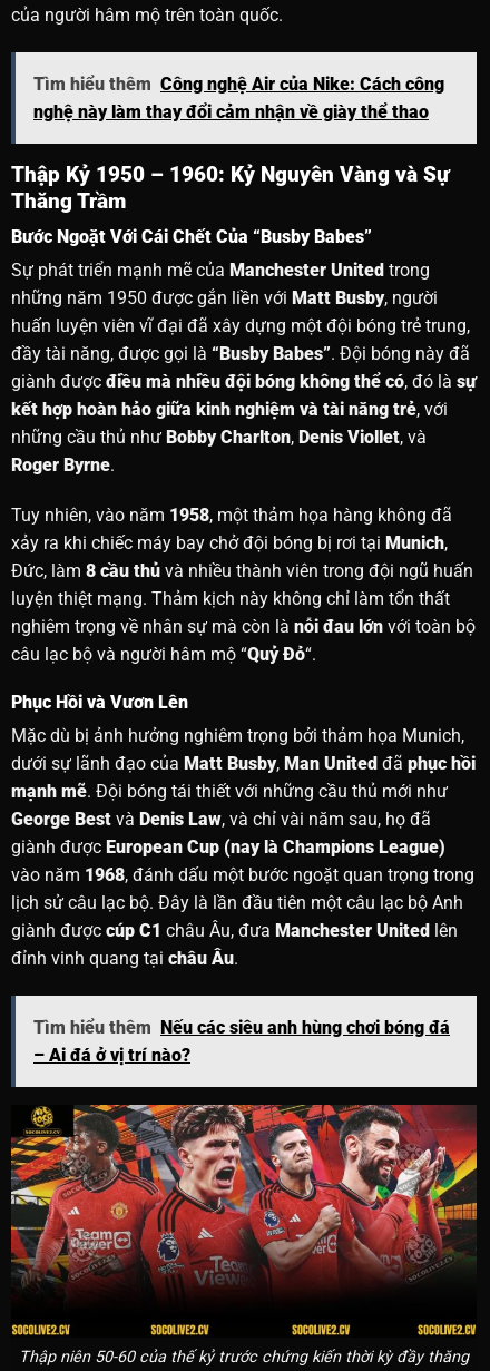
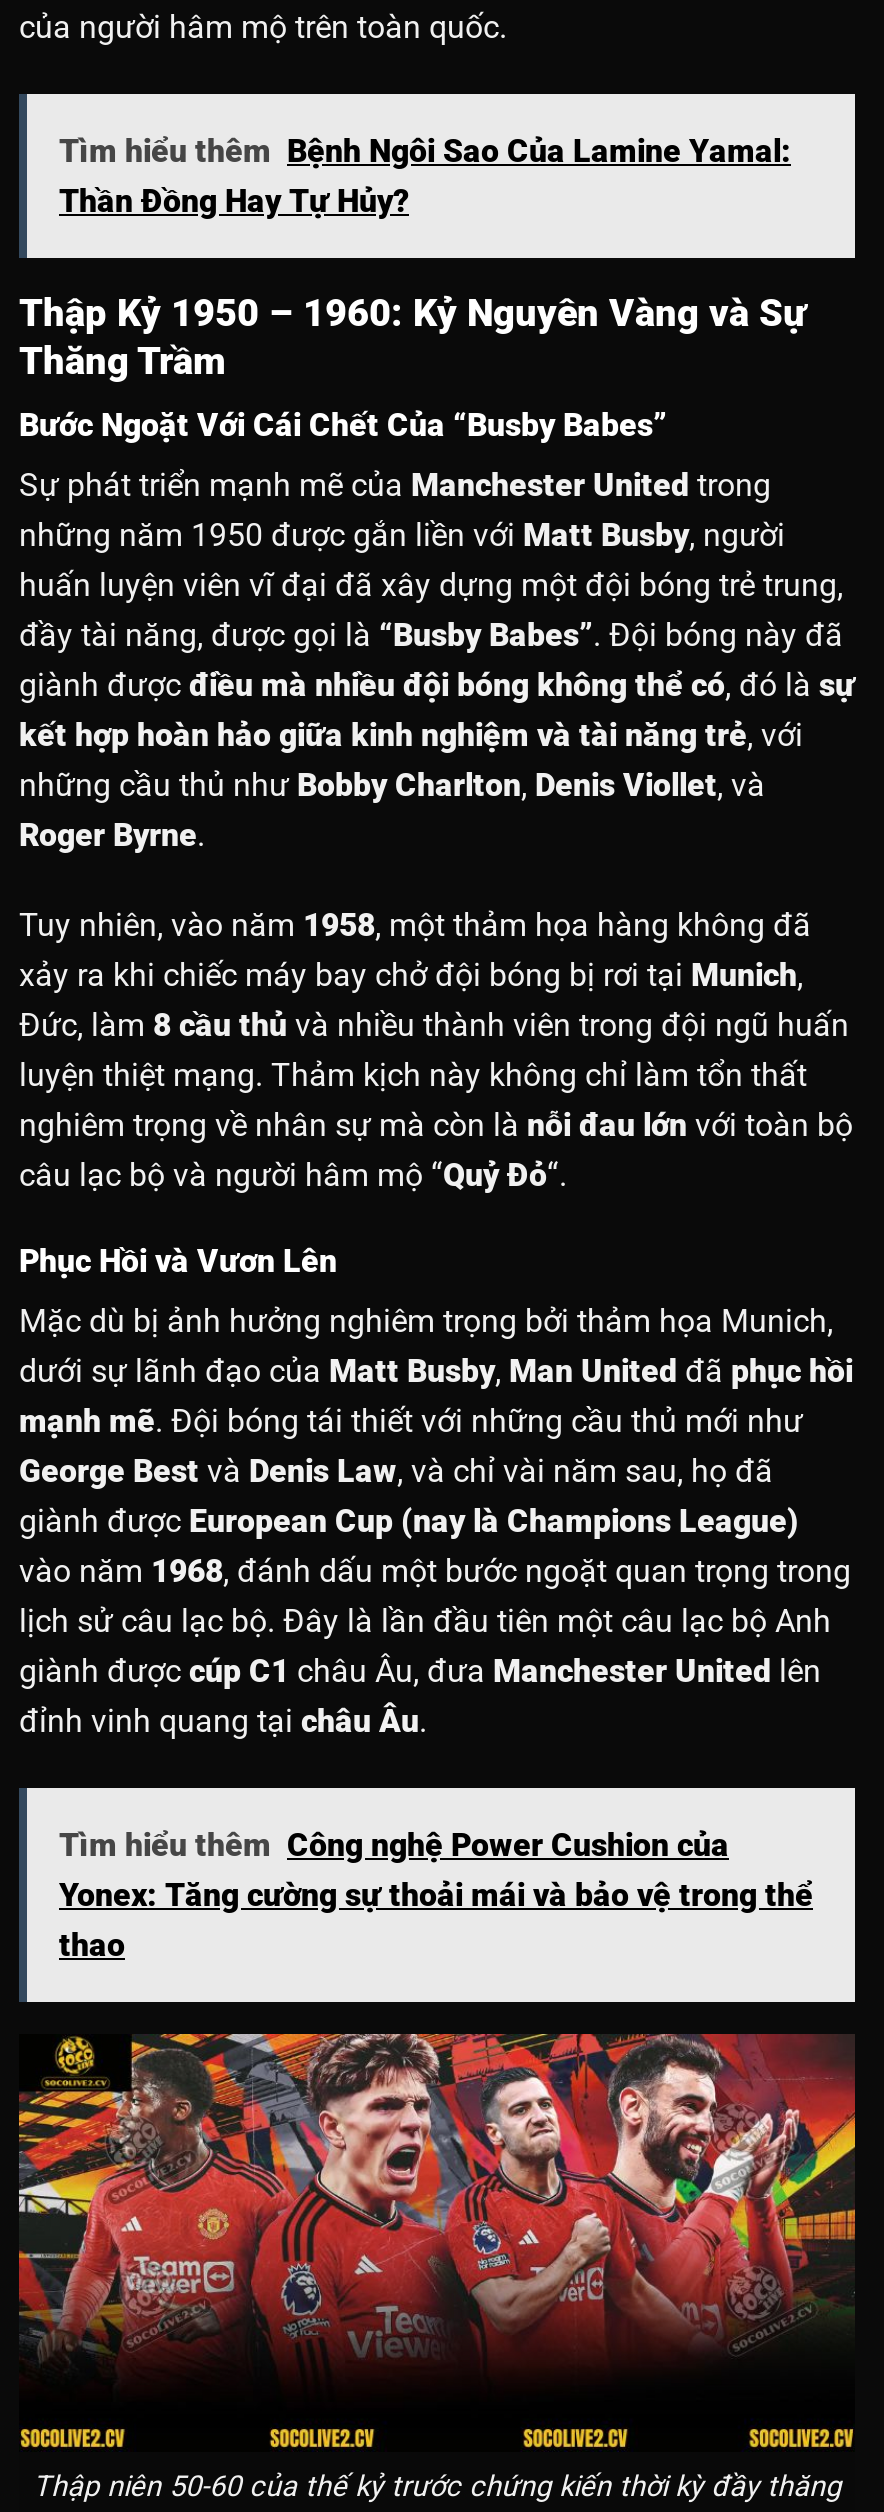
[33,74,444,123] Tìm hiểu thêm Công nghệ Air của Nike: Cách công | nghệ này làm thay đổi cảm nhận về giày thể thao -> [59,132,791,220] Tìm hiểu thêm Bệnh Ngôi Sao Của Lamine Yamal: | Thần Đồng Hay Tự Hủy?
[33,1017,450,1066] Tìm hiểu thêm Nếu các siêu anh hùng chơi bóng đá | – Ai đá ở vị trí nào? -> [59,1826,813,1964] Tìm hiểu thêm Công nghệ Power Cushion của | Yonex: Tăng cường sự thoải mái và bảo vệ trong thể | thao

